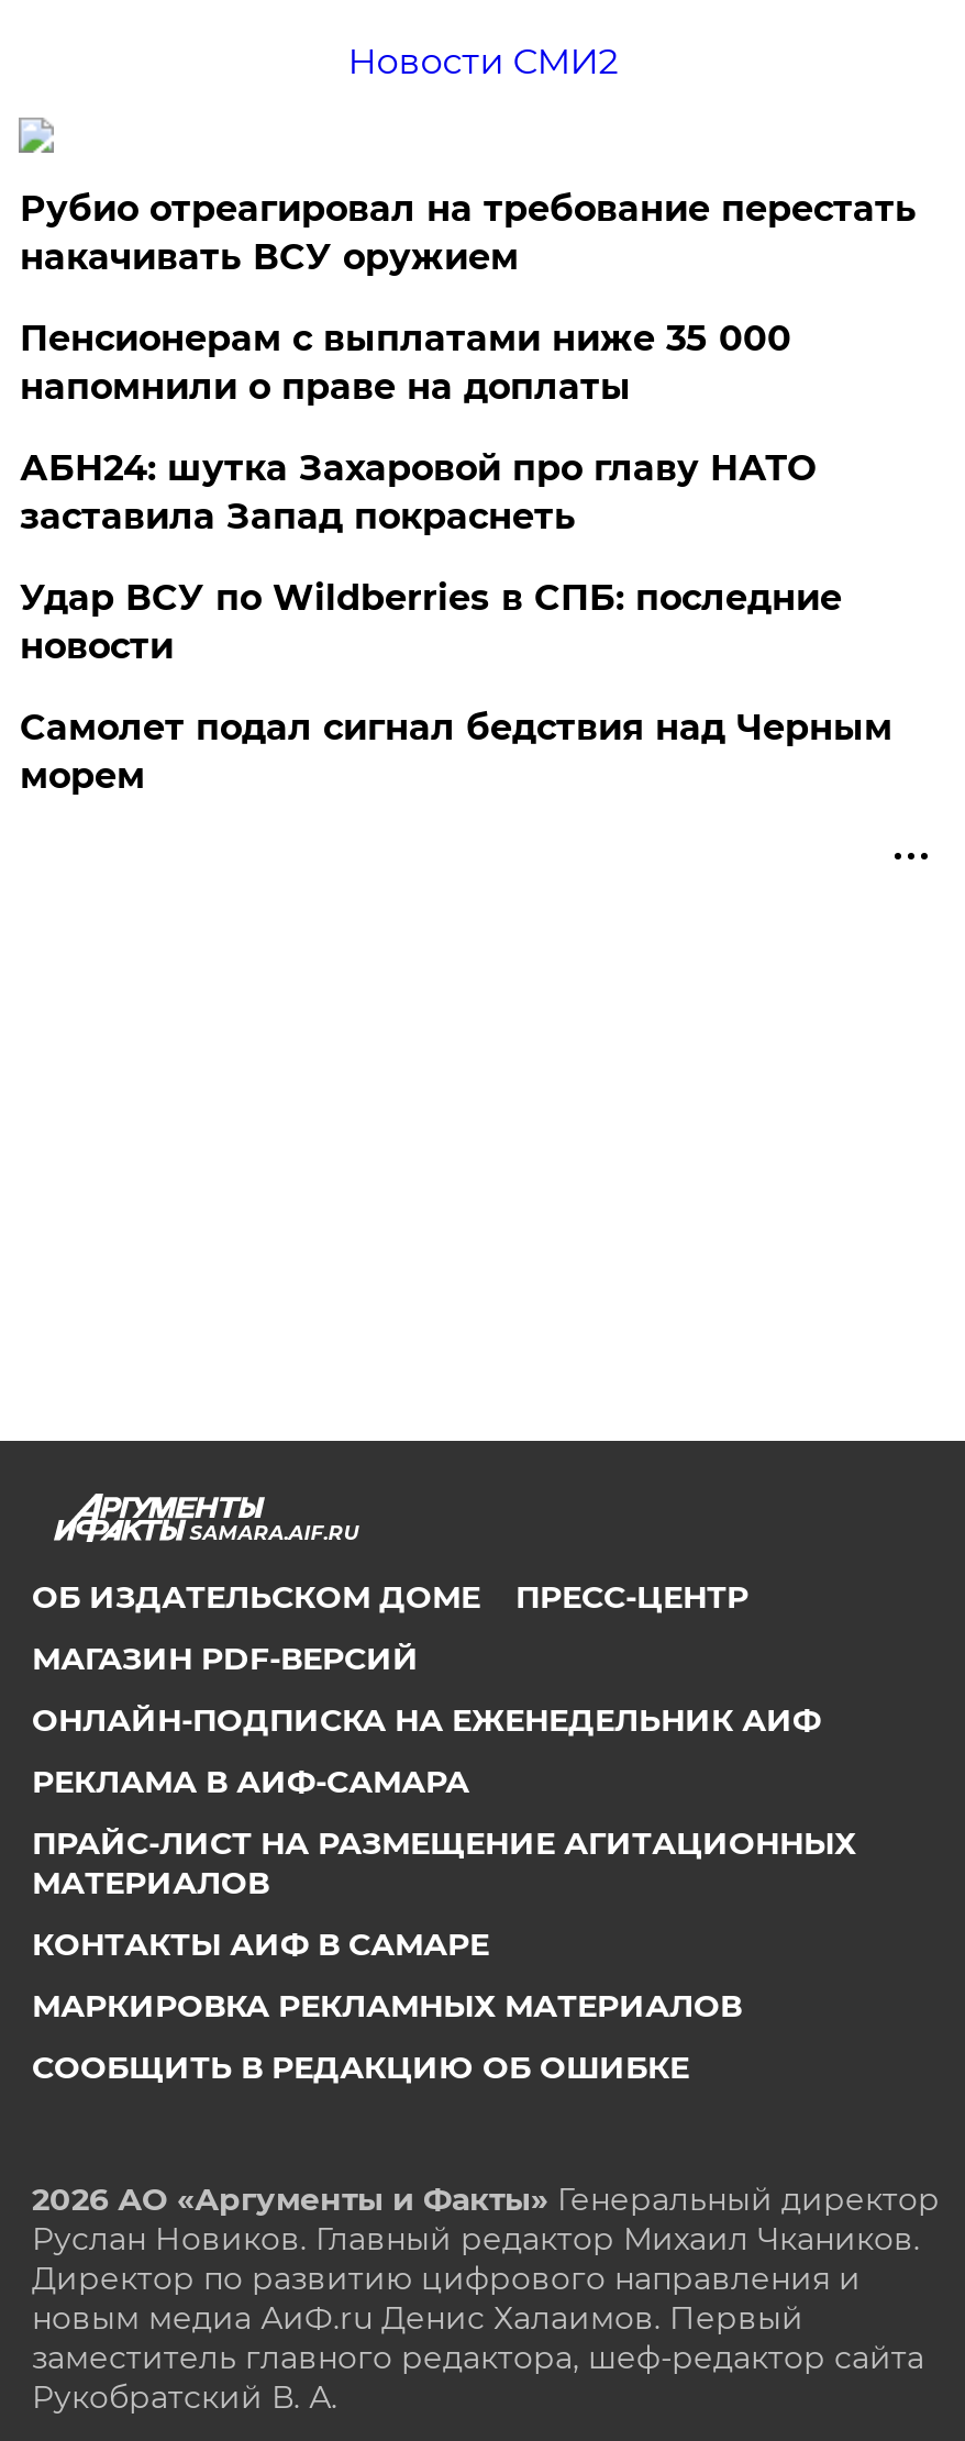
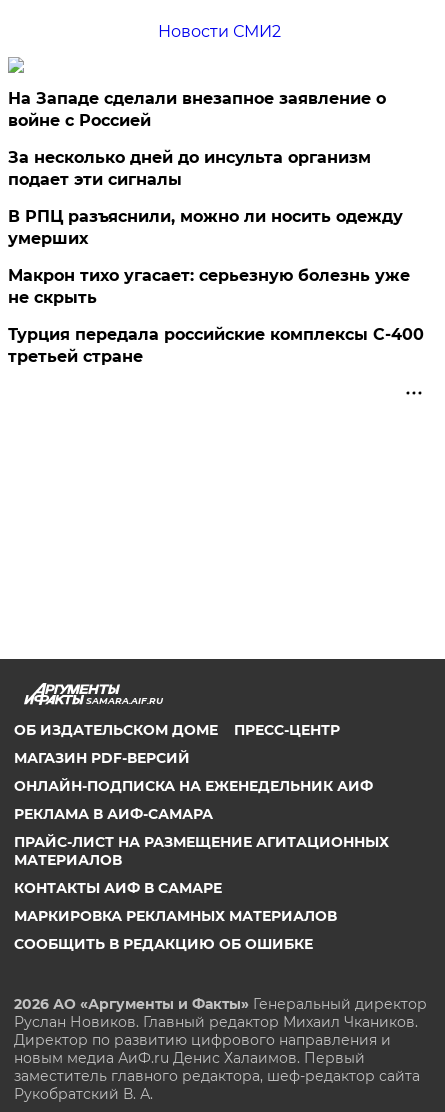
[20,188,916,278] Рубио отреагировал на требование перестать | накачивать ВСУ оружием -> [8,89,386,130] На Западе сделали внезапное заявление о | войне с Россией
[20,318,791,408] Пенсионерам с выплатами ниже 35 000 | напомнили о праве на доплаты -> [8,148,371,189] За несколько дней до инсульта организм | подает эти сигналы
[20,447,815,537] АБН24: шутка Захаровой про главу НАТО | заставила Запад покраснеть -> [8,207,403,248] В РПЦ разъяснили, можно ли носить одежду | умерших
[20,577,842,667] Удар ВСУ по Wildberries в СПБ: последние | новости -> [8,266,410,307] Макрон тихо угасает: серьезную болезнь уже | не скрыть
[20,707,892,797] Самолет подал сигнал бедствия над Черным | морем -> [8,325,424,366] Турция передала российские комплексы С-400 | третьей стране

